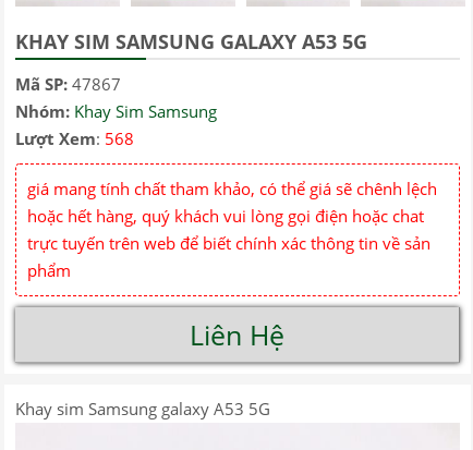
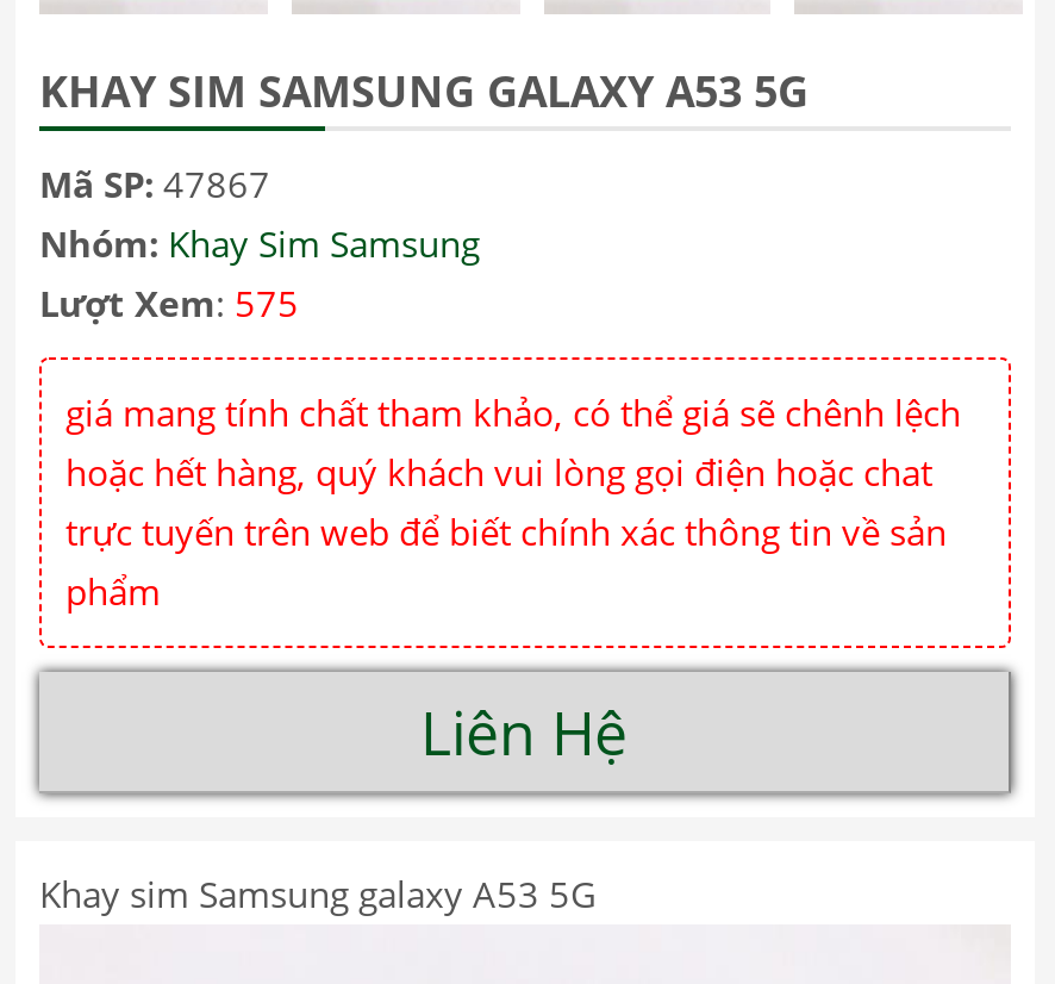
[15,127,134,149] Lượt Xem: 568 -> [39,278,299,326] Lượt Xem: 575

